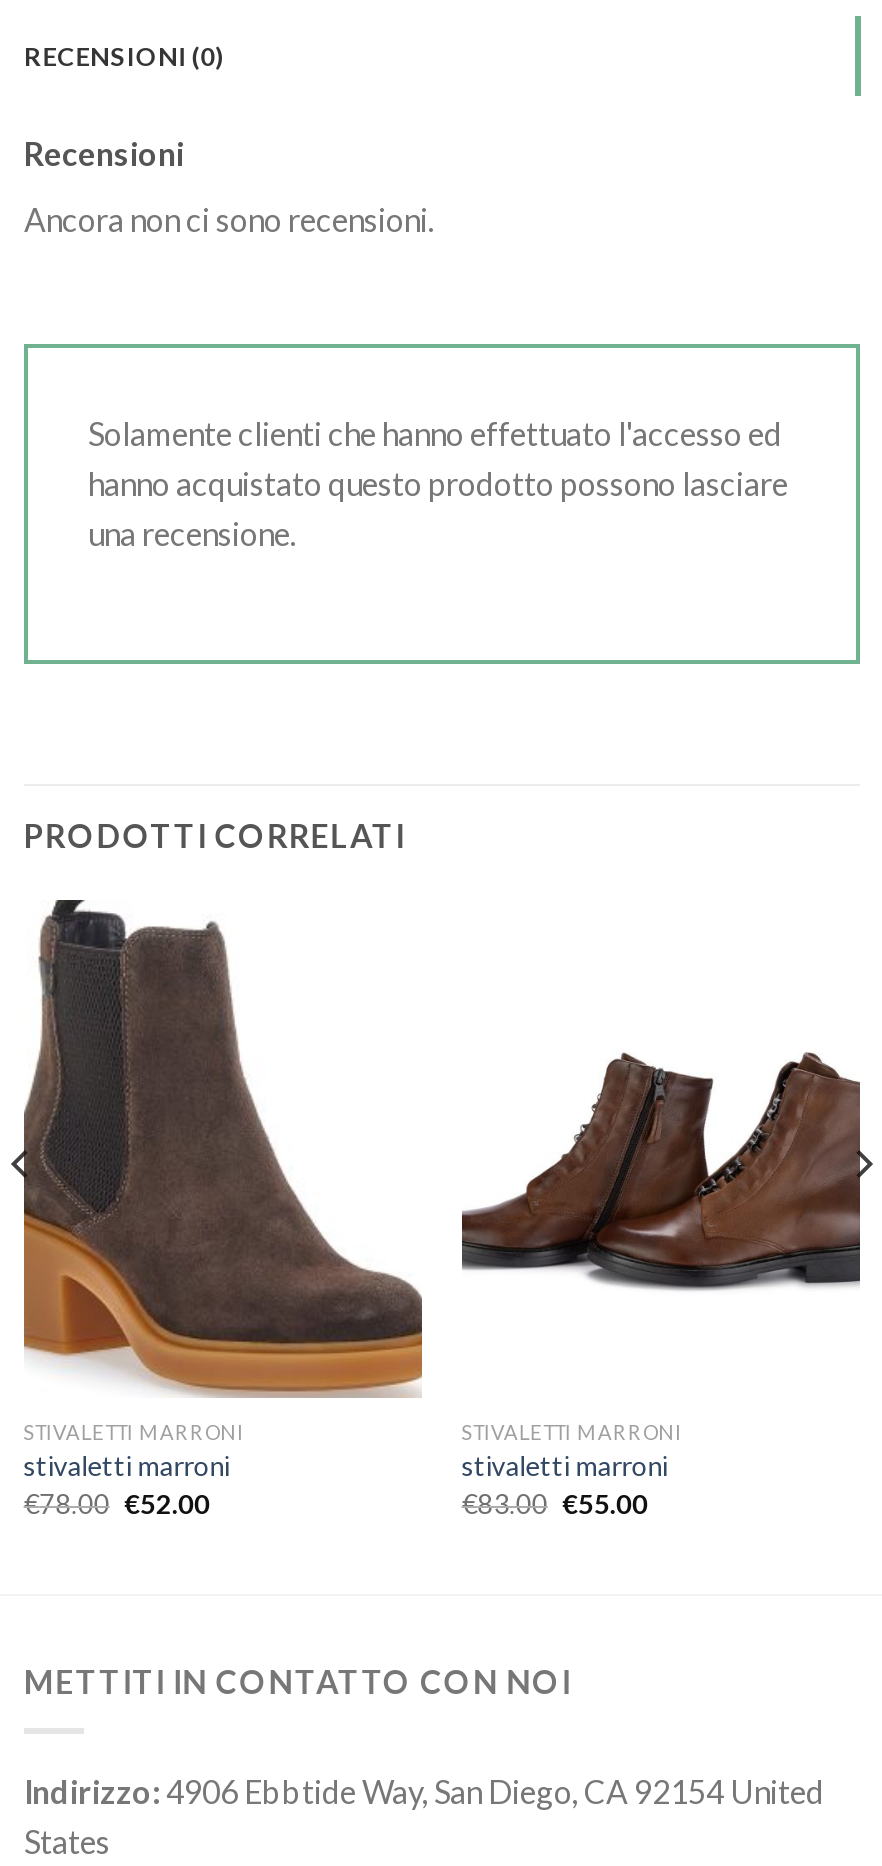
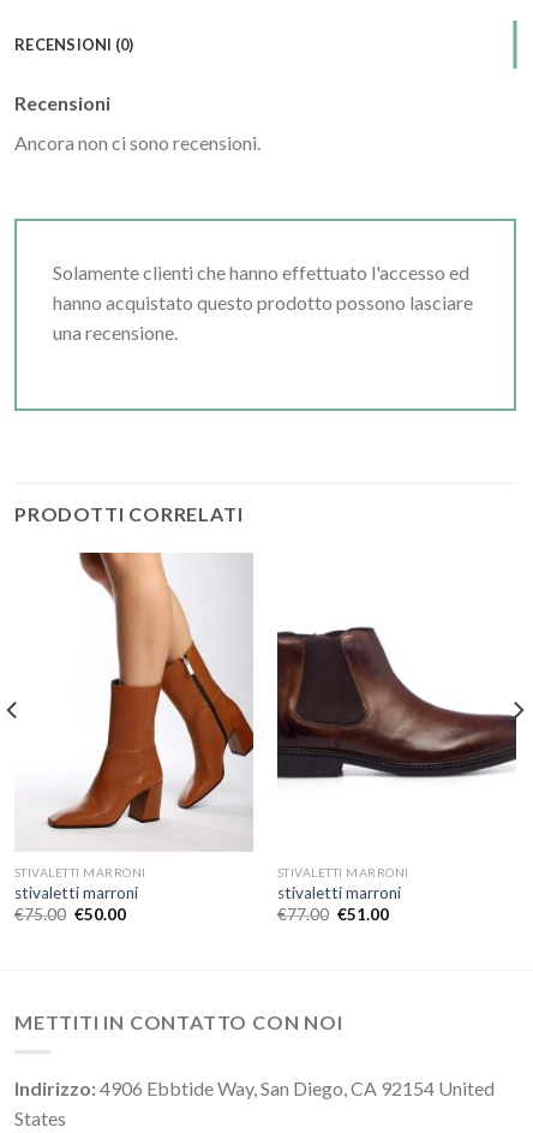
[22,898,424,1398] [image] -> [13,551,254,851] [image]
[462,1024,862,1292] [image] -> [276,626,517,787] [image]
[24,1487,210,1519] €78.00 €52.00 -> [14,905,126,924] €75.00 €50.00
[462,1487,648,1519] €83.00 €55.00 -> [277,905,389,924] €77.00 €51.00

